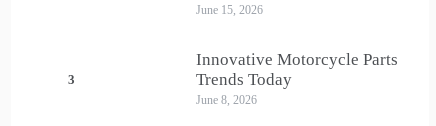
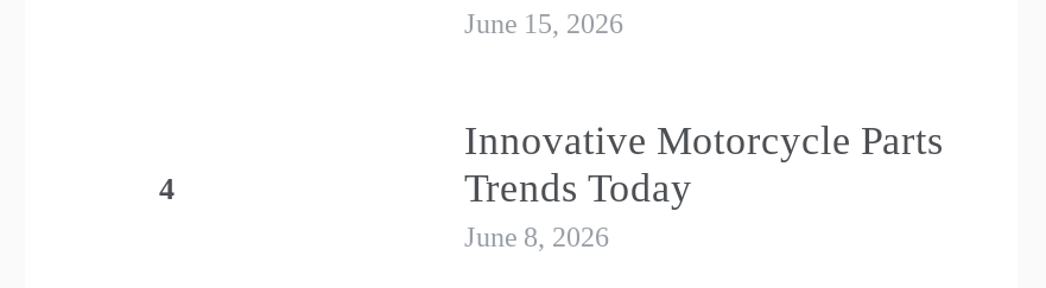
[67,72,74,87] 3 -> [159,170,176,206] 4

